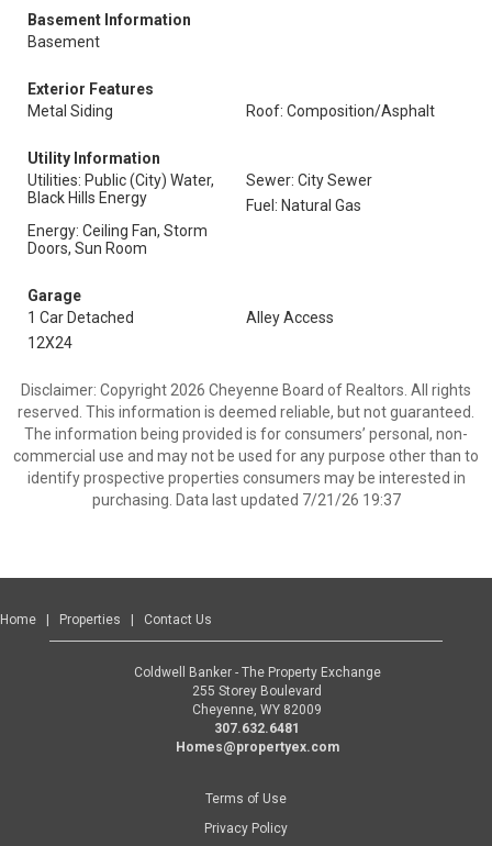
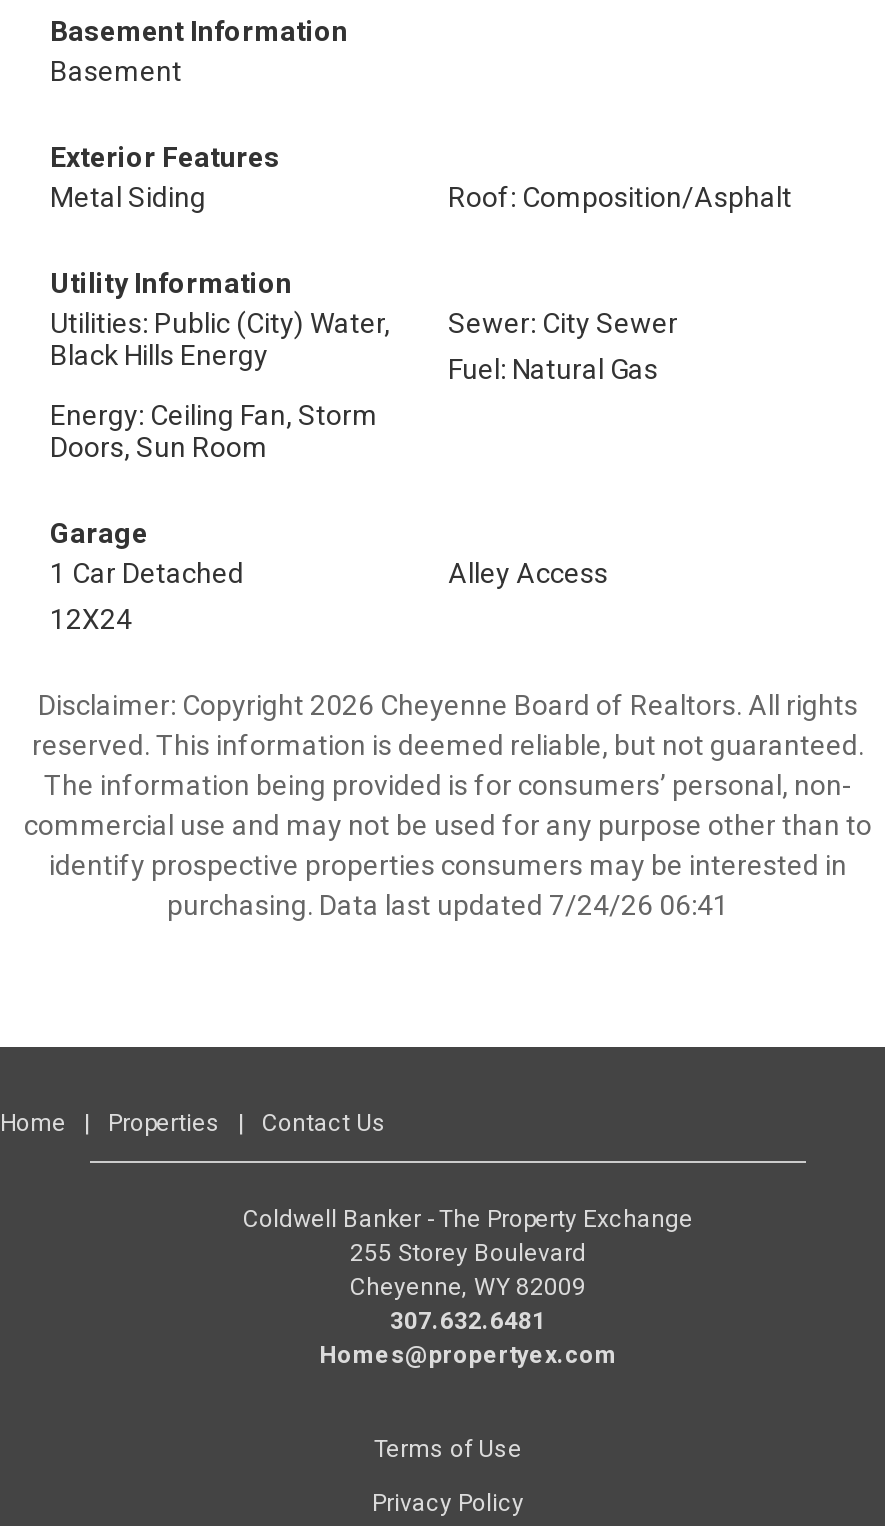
[92,491,400,509] purchasing. Data last updated 7/21/26 19:37 -> [167,889,729,921] purchasing. Data last updated 7/24/26 06:41

